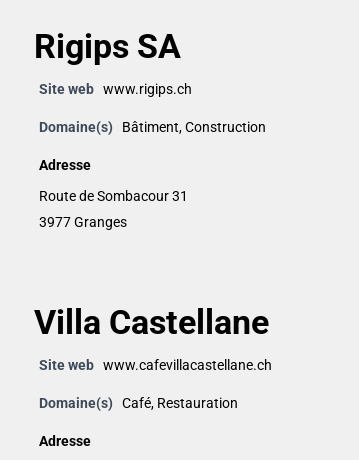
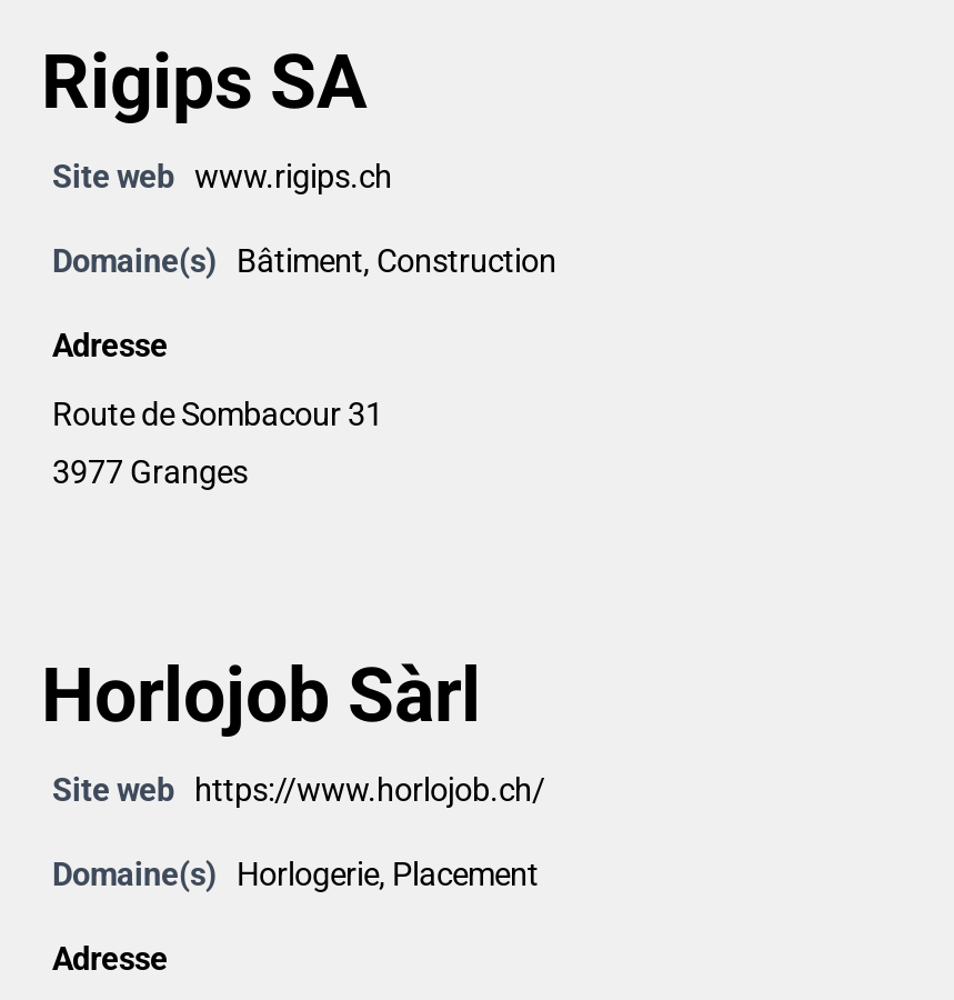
[34,302,272,374] Villa Castellane | Site web www.cafevillacastellane.ch -> [41,650,545,810] Horlojob Sàrl | Site web https://www.horlojob.ch/
[39,395,238,412] Domaine(s) Café, Restauration -> [52,857,539,894] Domaine(s) Horlogerie, Placement

